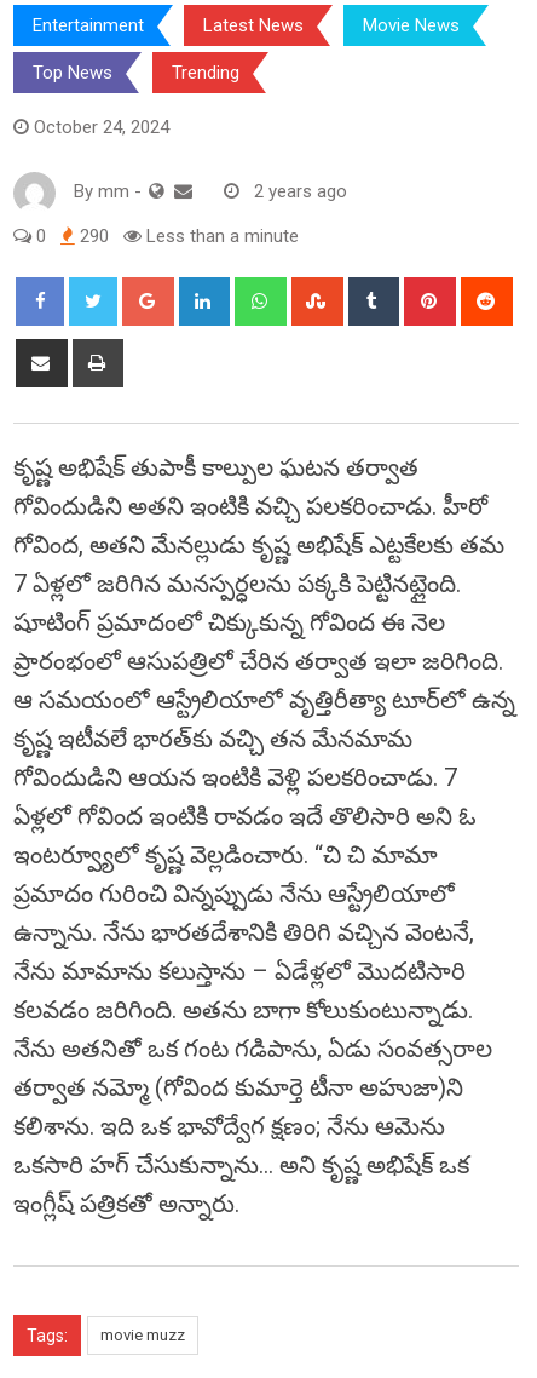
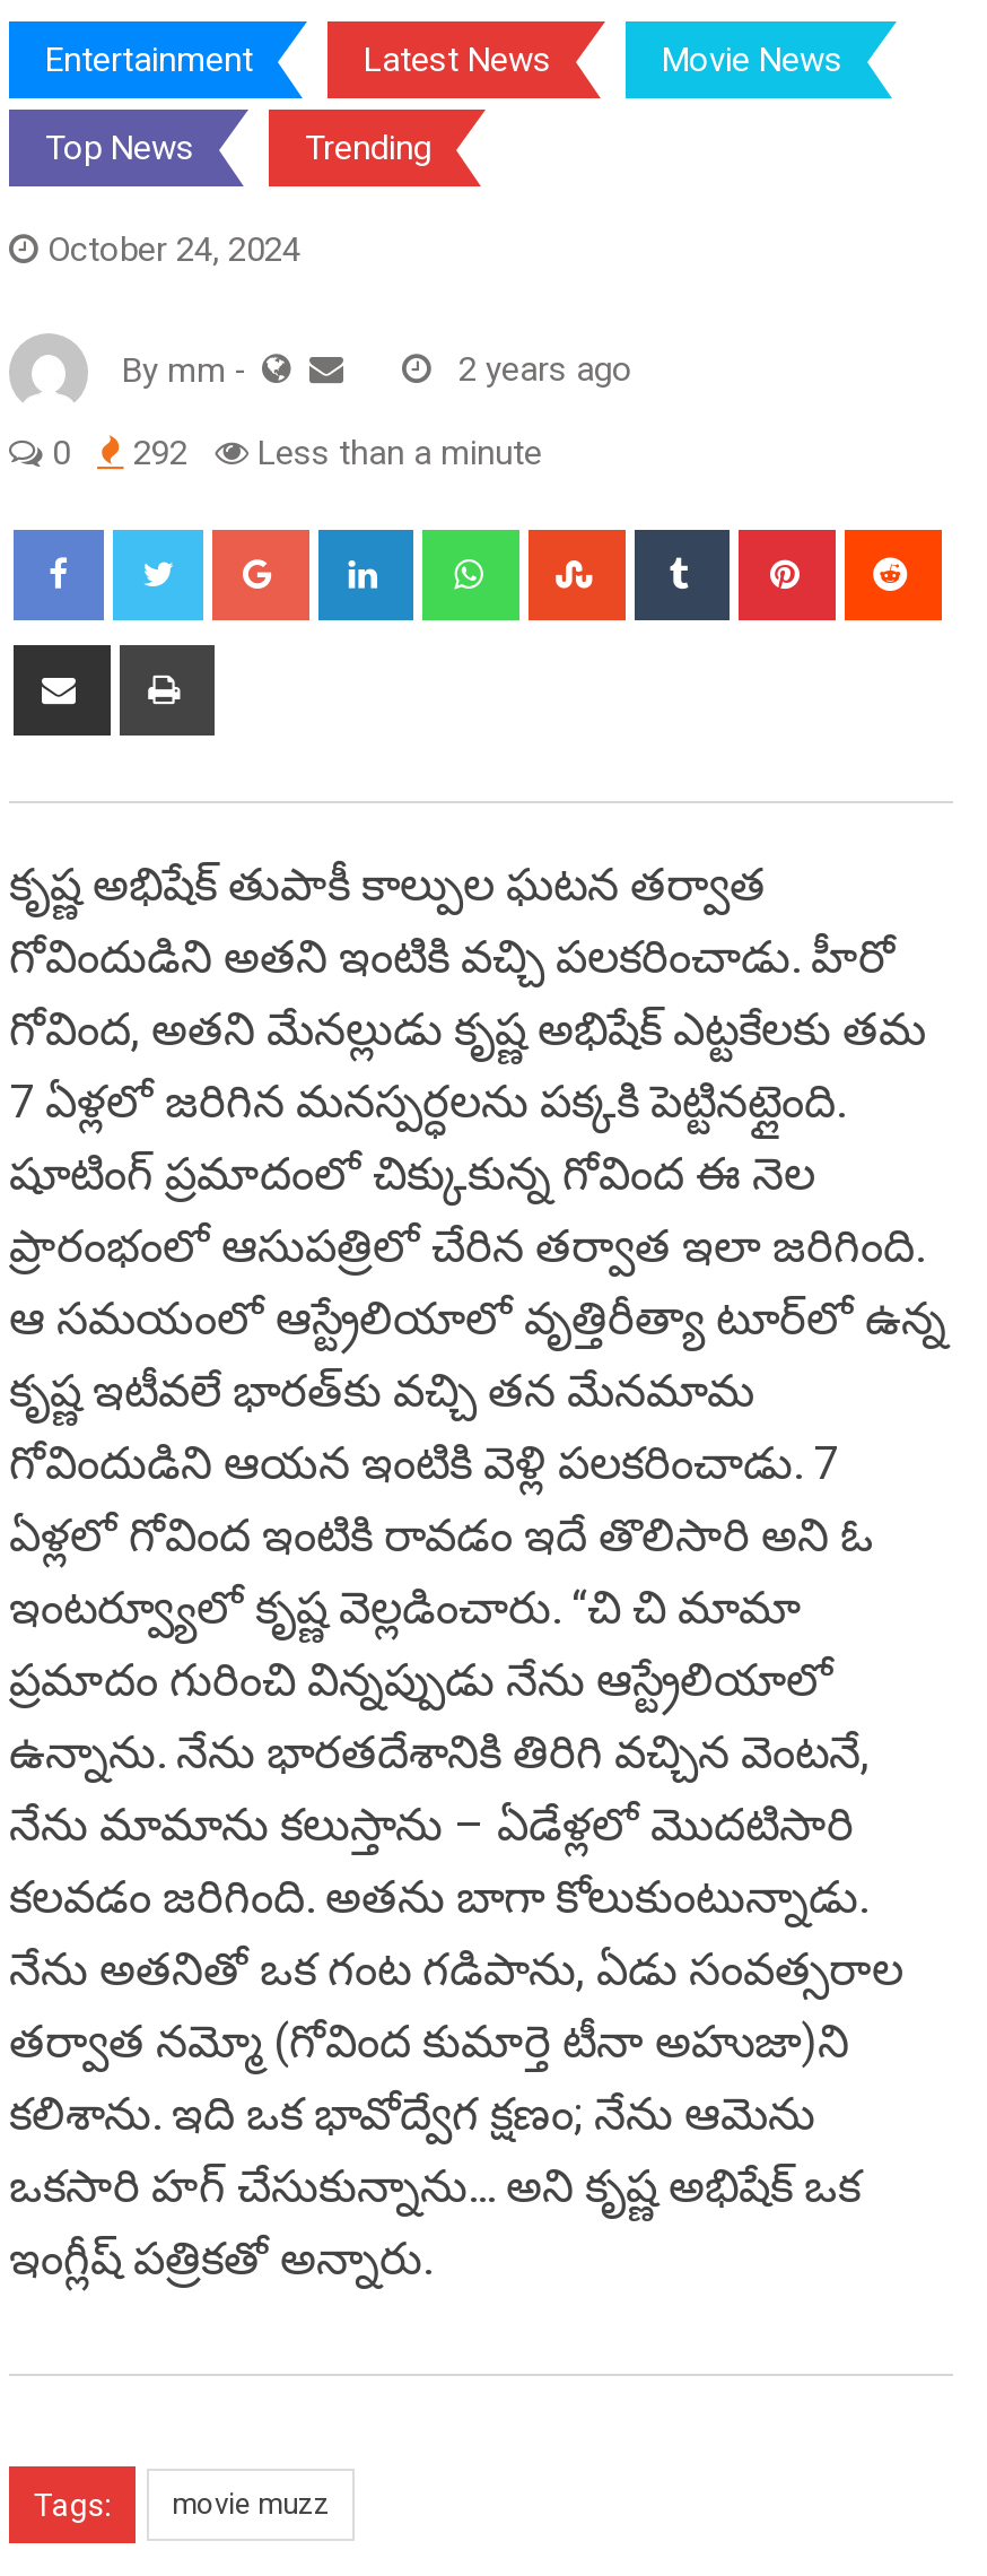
[31,225,299,247] 0 290 Less than a minute -> [43,433,542,473] 0 292 Less than a minute

